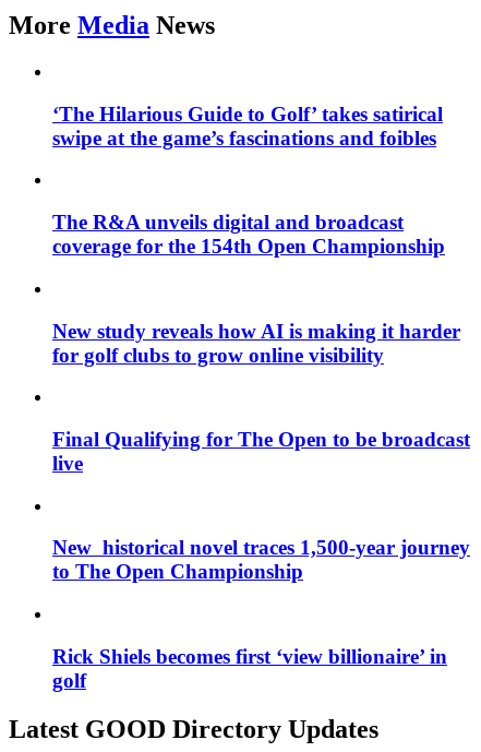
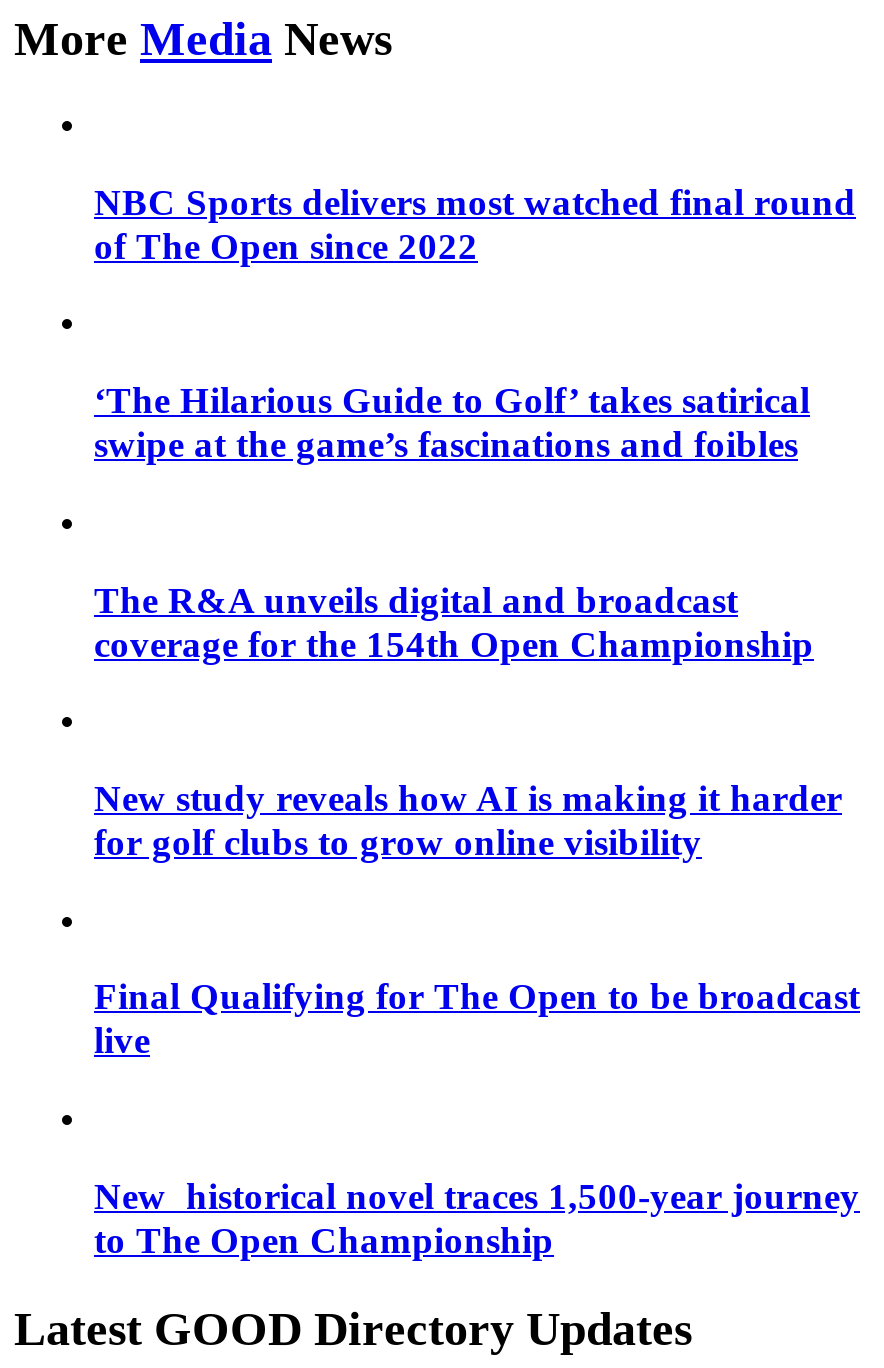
none -> [94,180,856,266] NBC Sports delivers most watched final round | of The Open since 2022
moved [52,102,470,583] -> [94,379,860,1261]: ‘The Hilarious Guide to Golf’ takes satirical | swipe at the game’s fascinations and foibles | The R&A unveils digital and broadcast | ... | New historical novel traces 1,500-year journey | to The Open Championship
[52,645,447,692] Rick Shiels becomes first ‘view billionaire’ in | golf -> none

